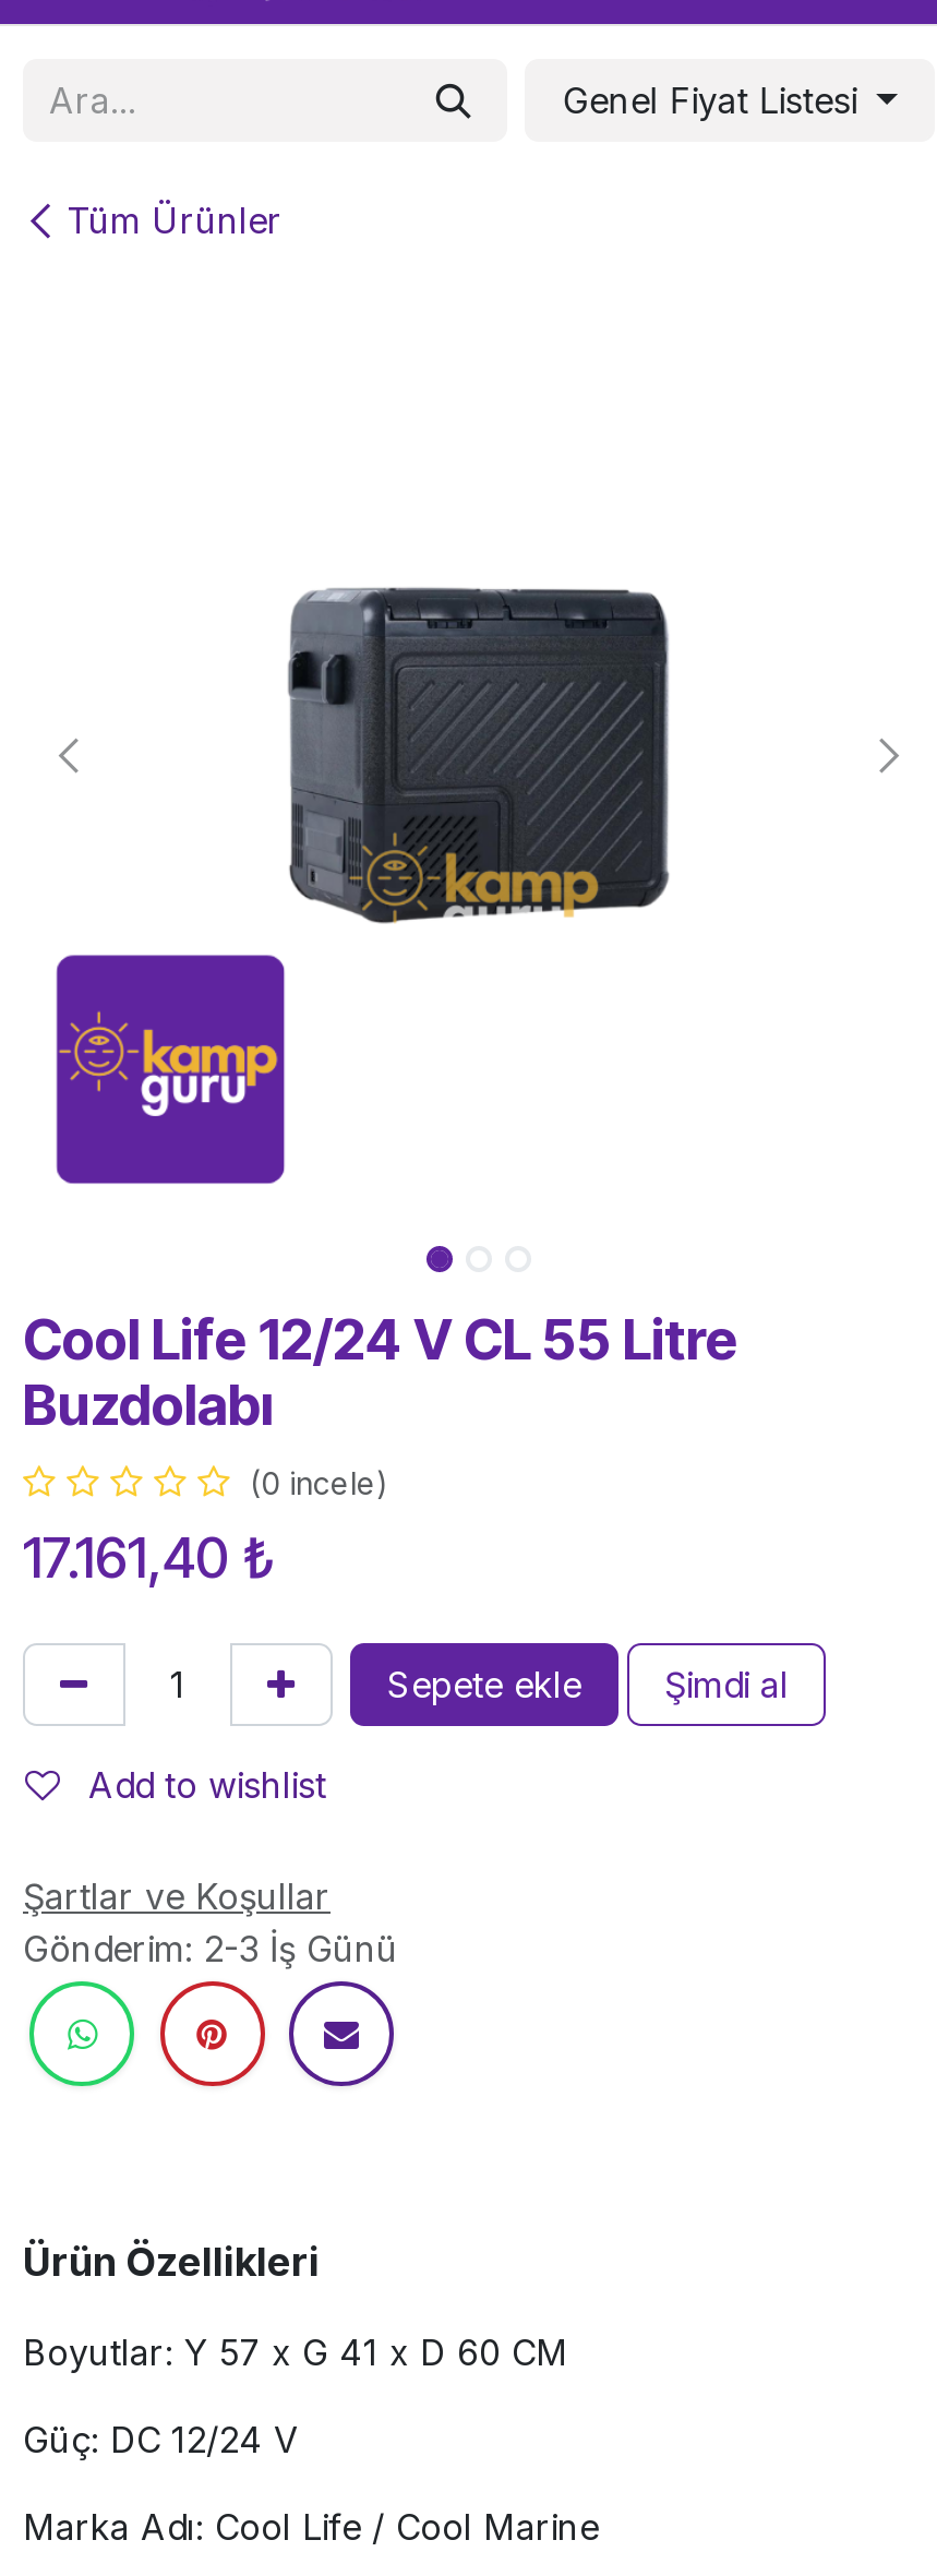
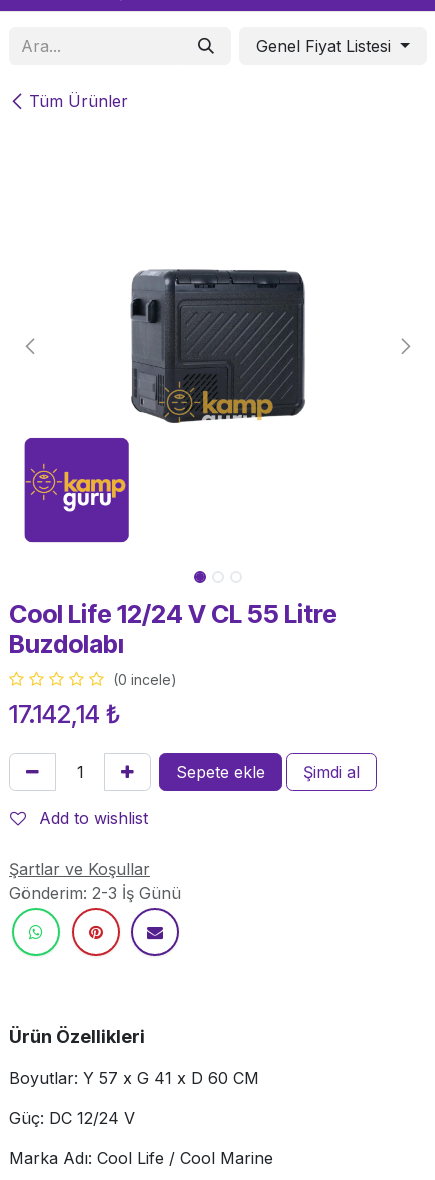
[23,1525,274,1591] 17.161,40 ₺ -> [9,699,120,729] 17.142,14 ₺

